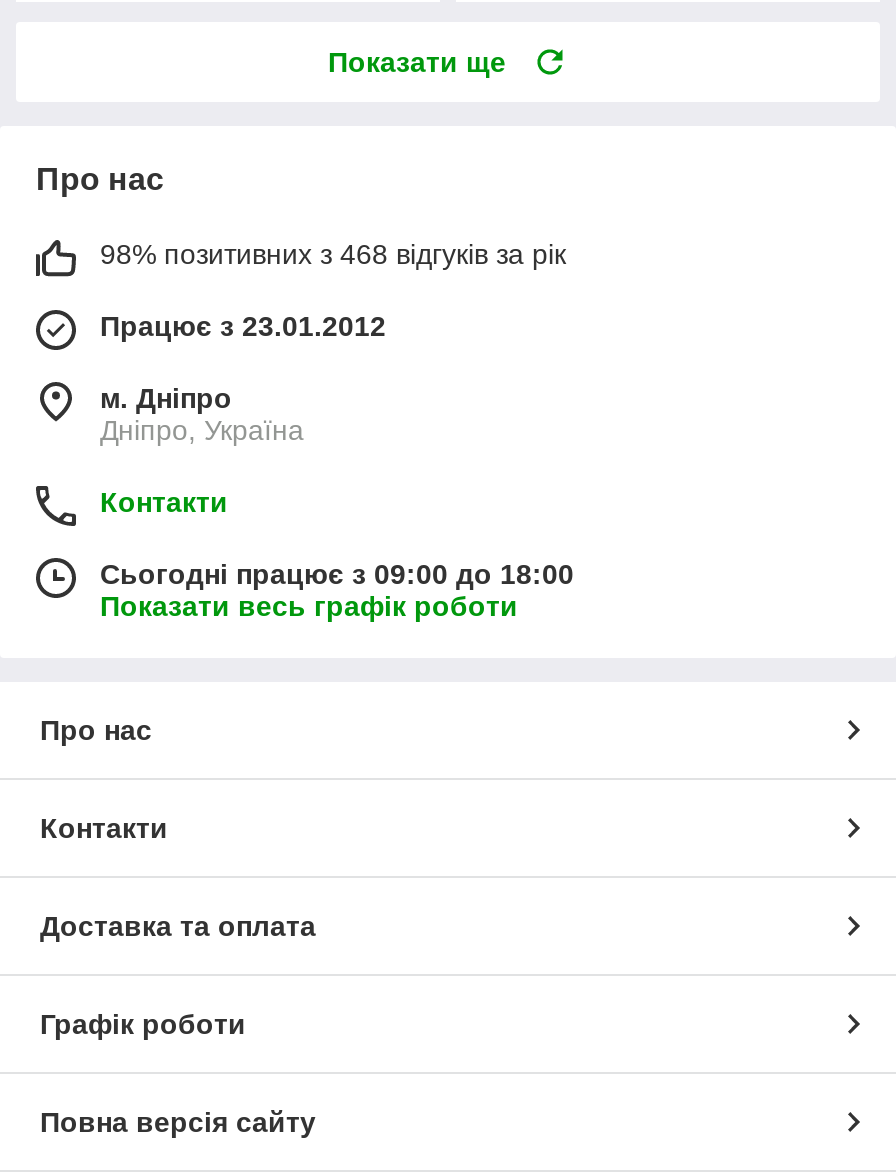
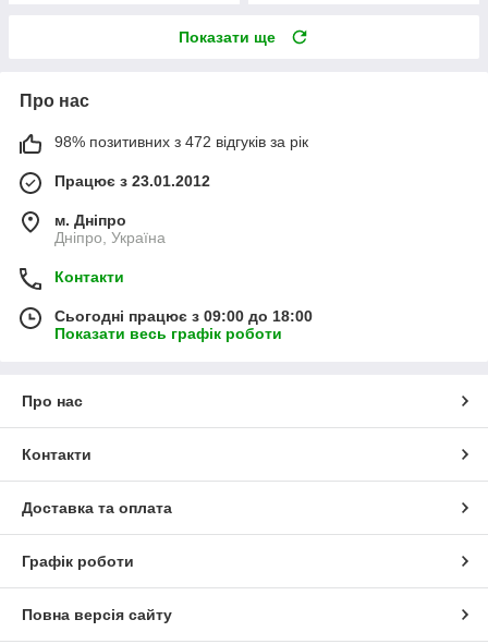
[100,238,566,270] 98% позитивних з 468 відгуків за рік -> [54,133,308,150] 98% позитивних з 472 відгуків за рік

